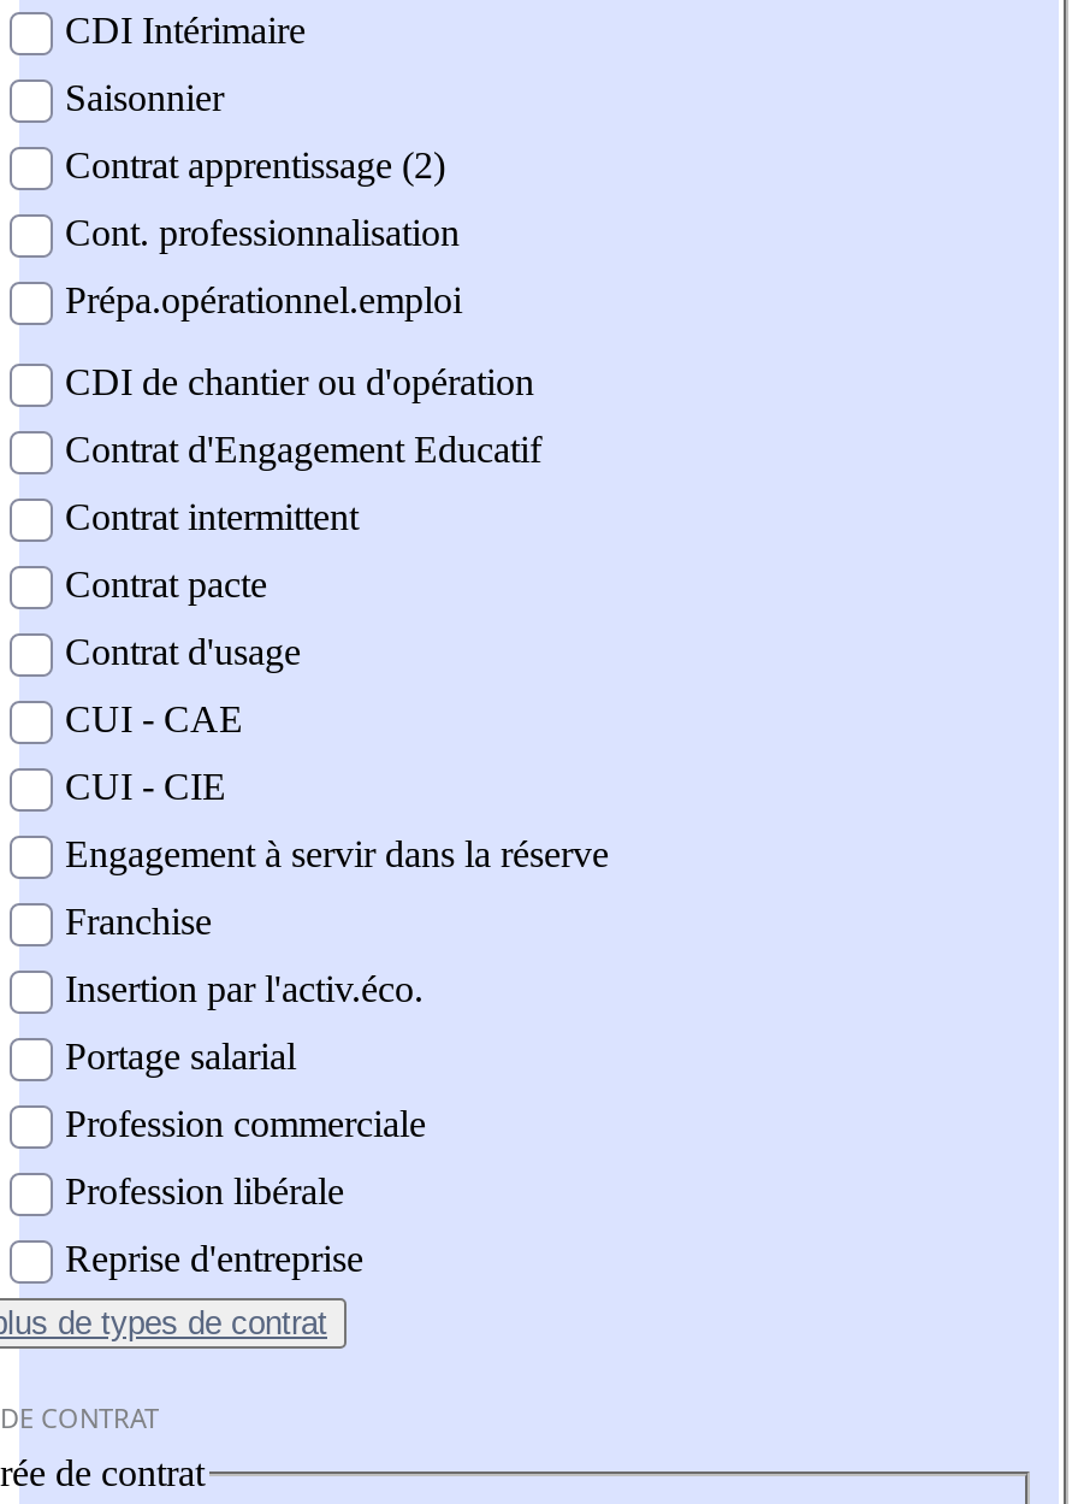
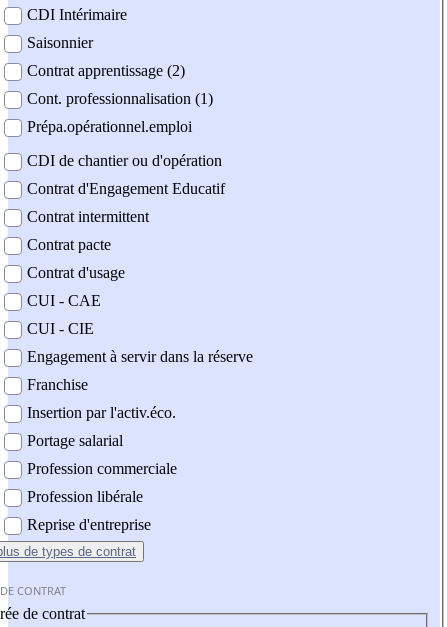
[65,212,460,253] Cont. professionnalisation -> [27,90,213,107] Cont. professionnalisation (1)

